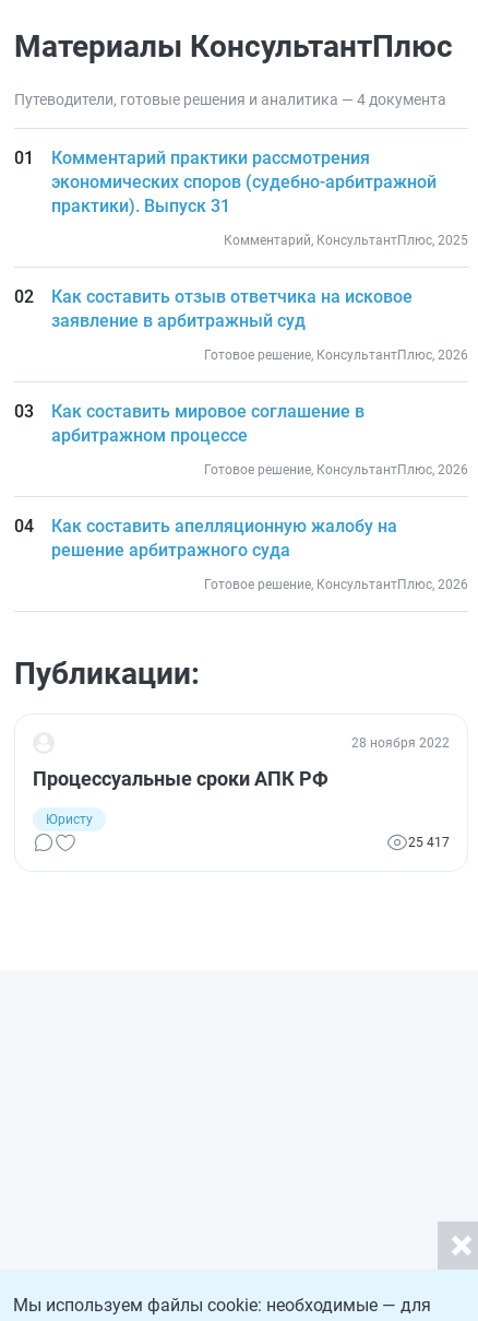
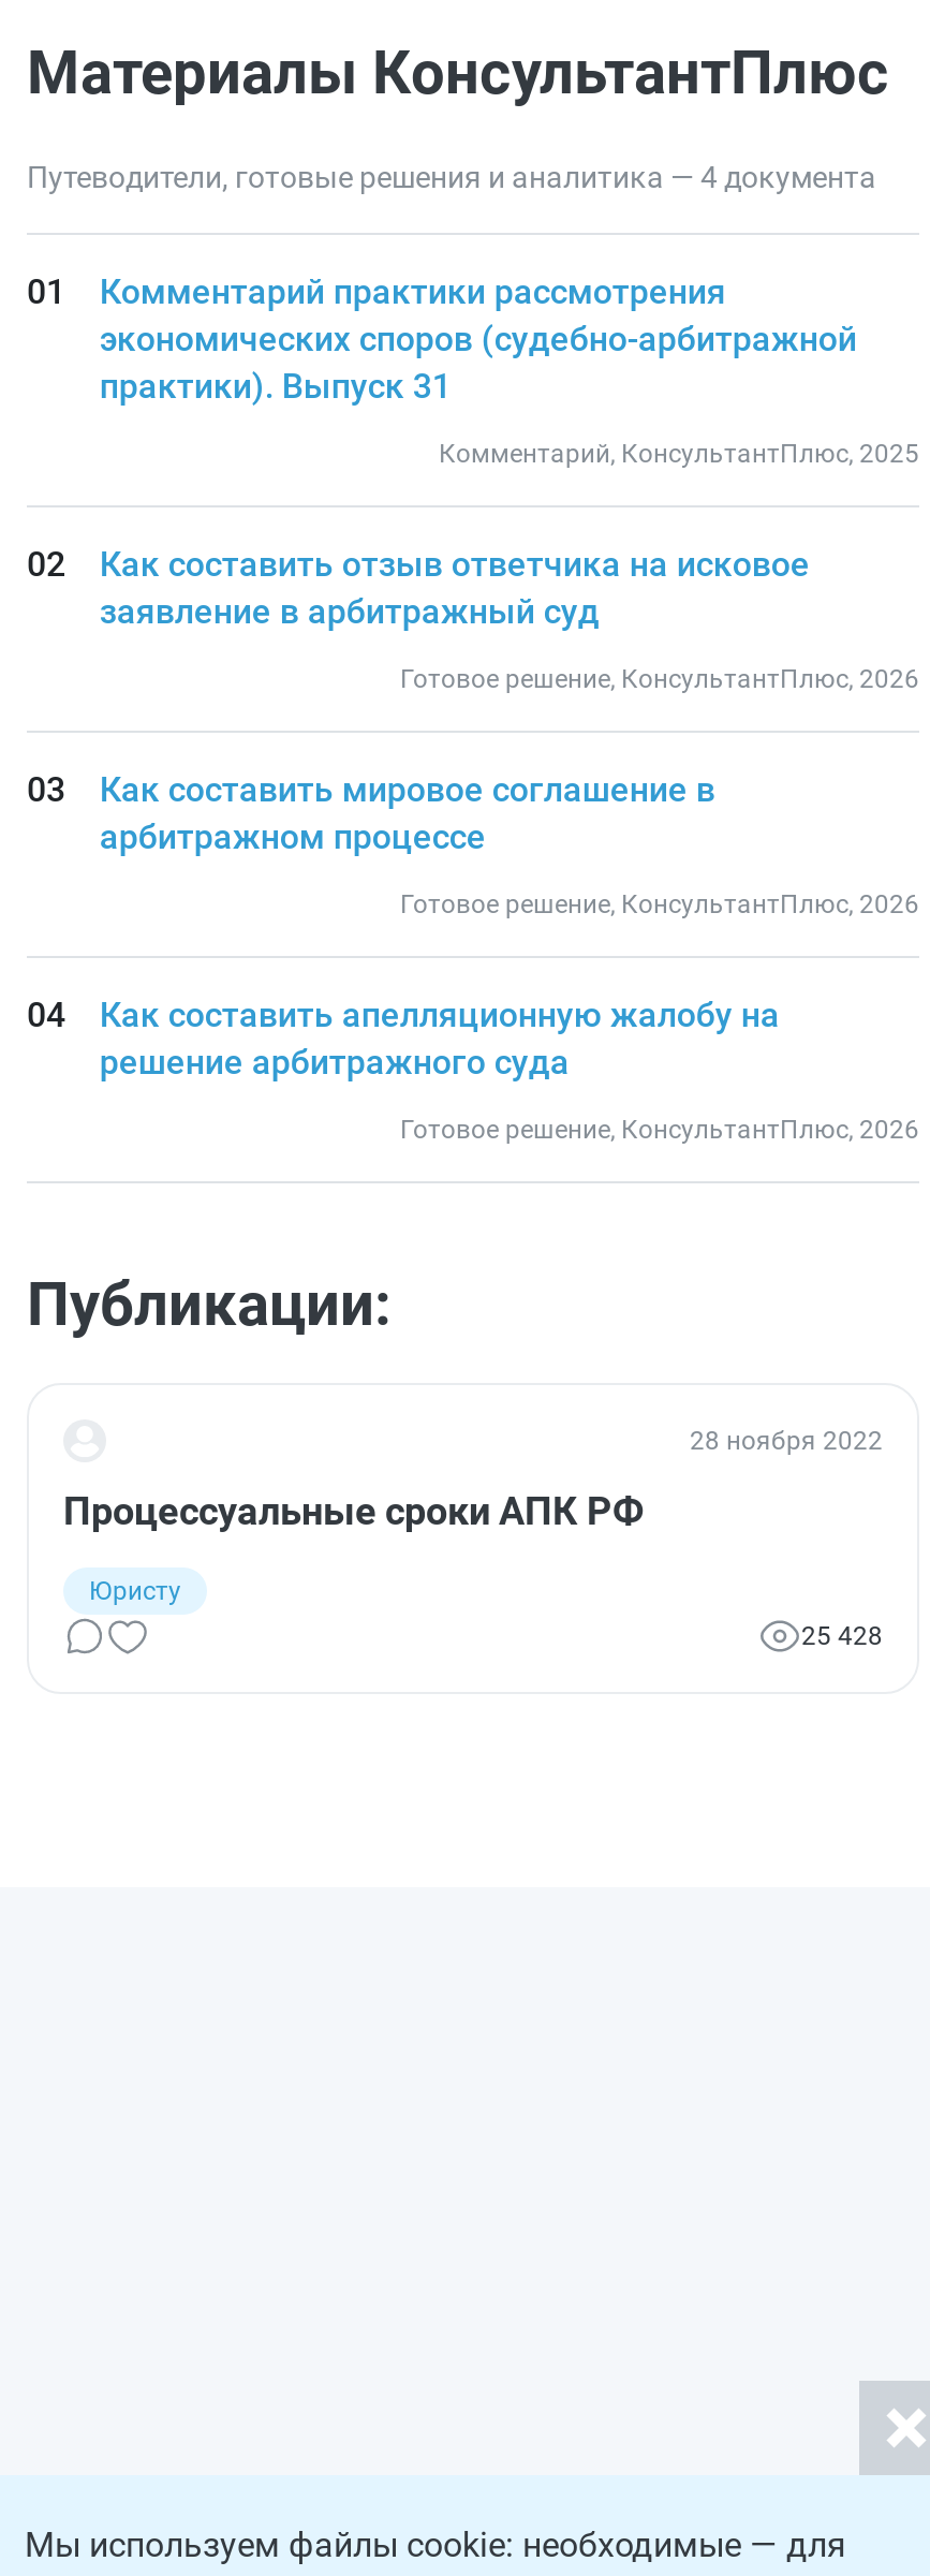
[408,835,450,850] 25 417 -> [801,1621,883,1651] 25 428

